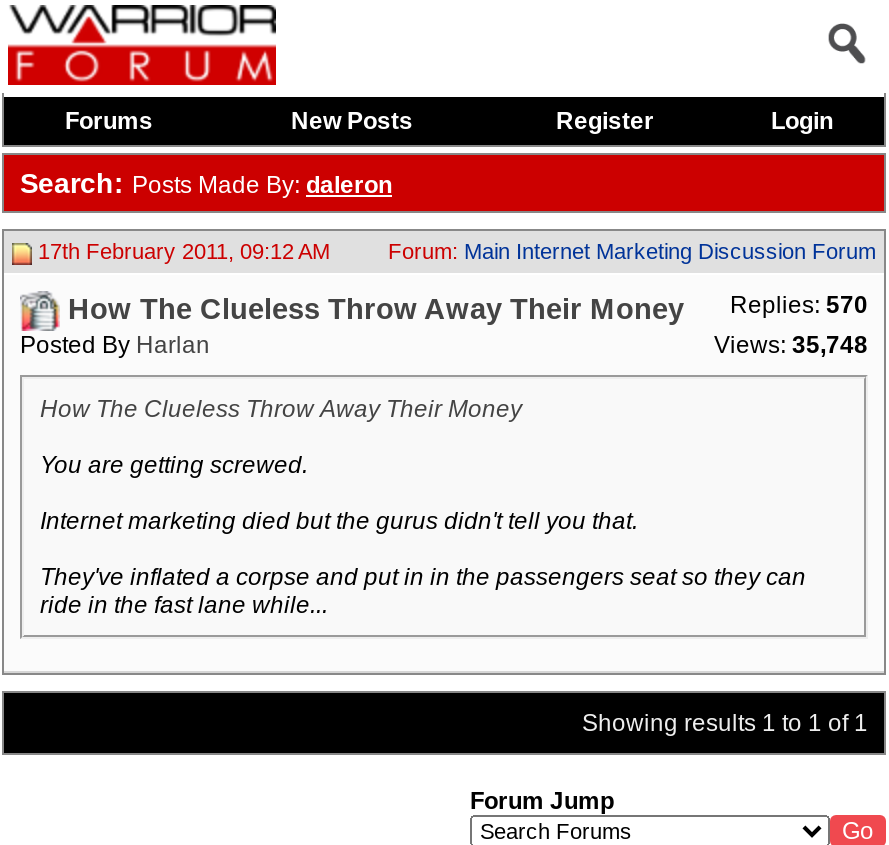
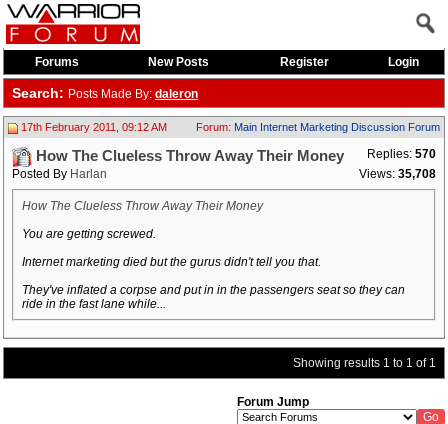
[714,331,868,359] Views: 35,748 -> [359,167,436,181] Views: 35,708

